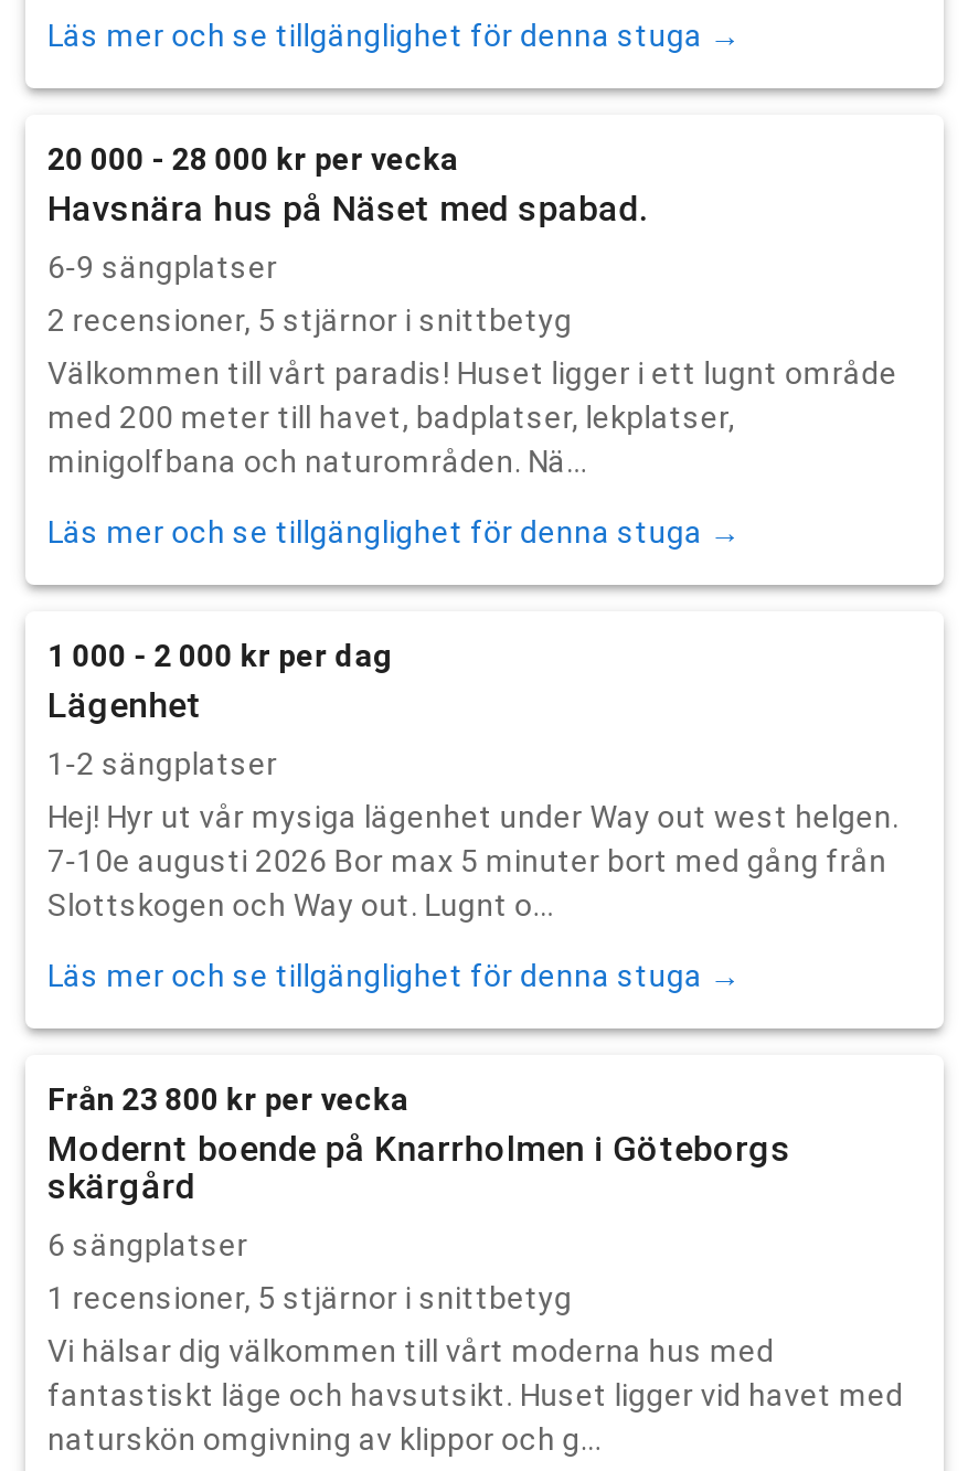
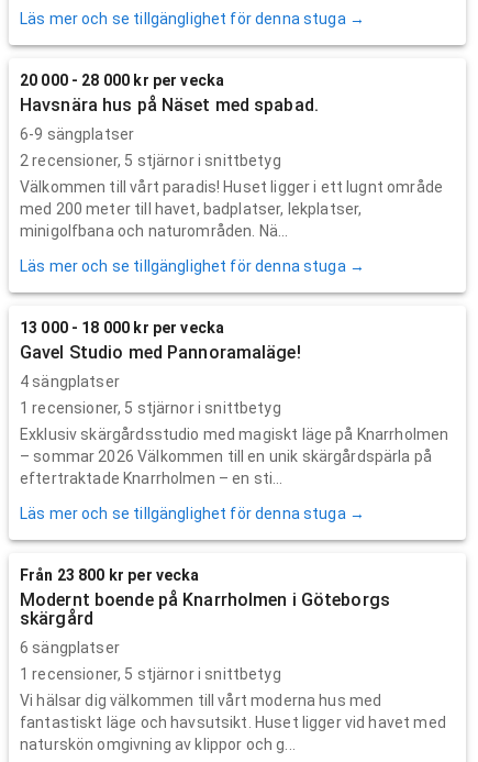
[47,637,899,922] 1 000 - 2 000 kr per dag | Lägenhet | 1-2 sängplatser | Hej! Hyr ut vår mysiga lägenhet under Way out west helgen. | 7-10e augusti 2026 Bor max 5 minuter bort med gång från | Slottskogen och Way out. Lugnt o... -> [20,318,449,487] 13 000 - 18 000 kr per vecka | Gavel Studio med Pannoramaläge! | 4 sängplatser | 1 recensioner, 5 stjärnor i snittbetyg | Exklusiv skärgårdsstudio med magiskt läge på Knarrholmen | – sommar 2026 Välkommen till en unik skärgårdspärla på | eftertraktade Knarrholmen – en sti...

